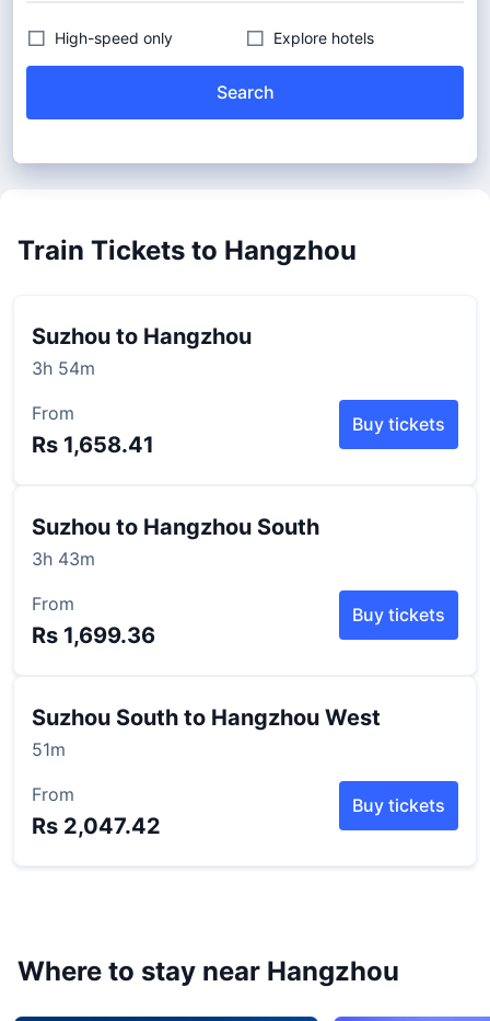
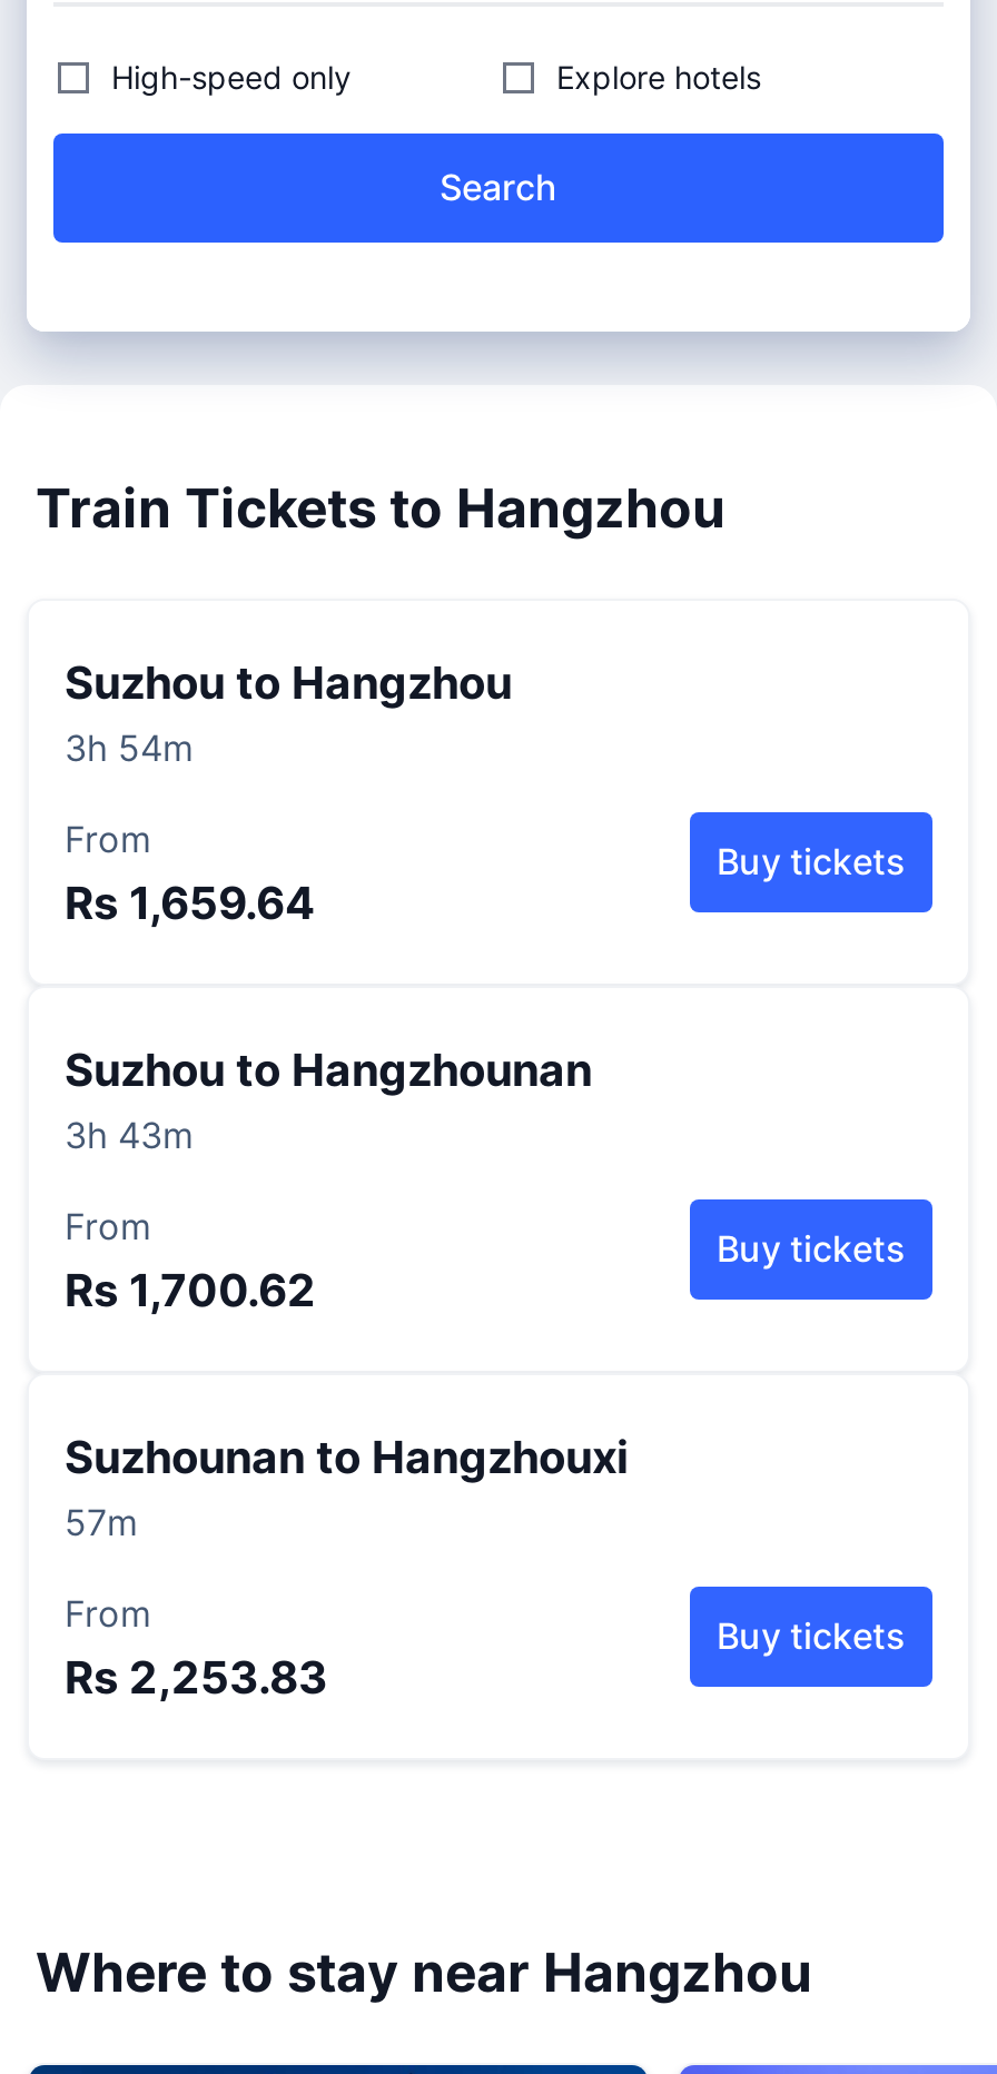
[32,432,154,458] Rs 1,658.41 -> [65,877,316,930] Rs 1,659.64
[32,514,319,540] Suzhou to Hangzhou South -> [65,1044,592,1097] Suzhou to Hangzhounan
[32,622,155,649] Rs 1,699.36 -> [65,1264,316,1317] Rs 1,700.62
[32,704,381,760] Suzhou South to Hangzhou West | 51m -> [65,1431,628,1544] Suzhounan to Hangzhouxi | 57m
[32,813,161,839] Rs 2,047.42 -> [65,1651,327,1705] Rs 2,253.83

